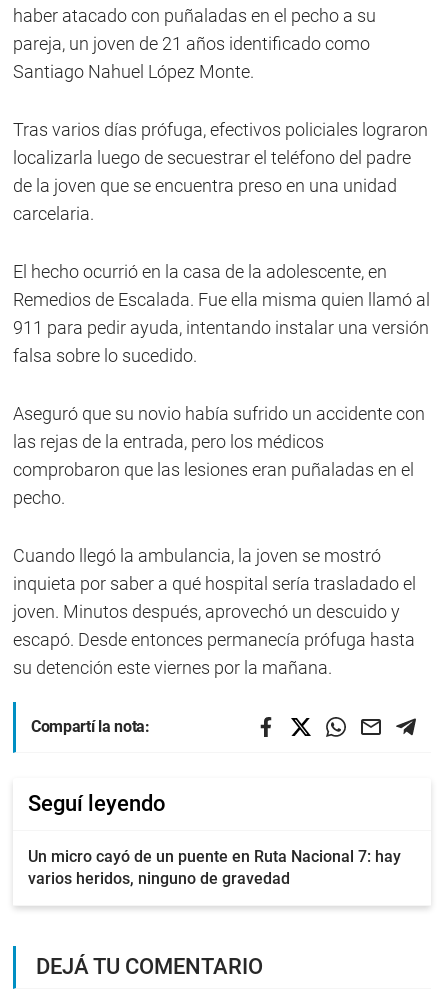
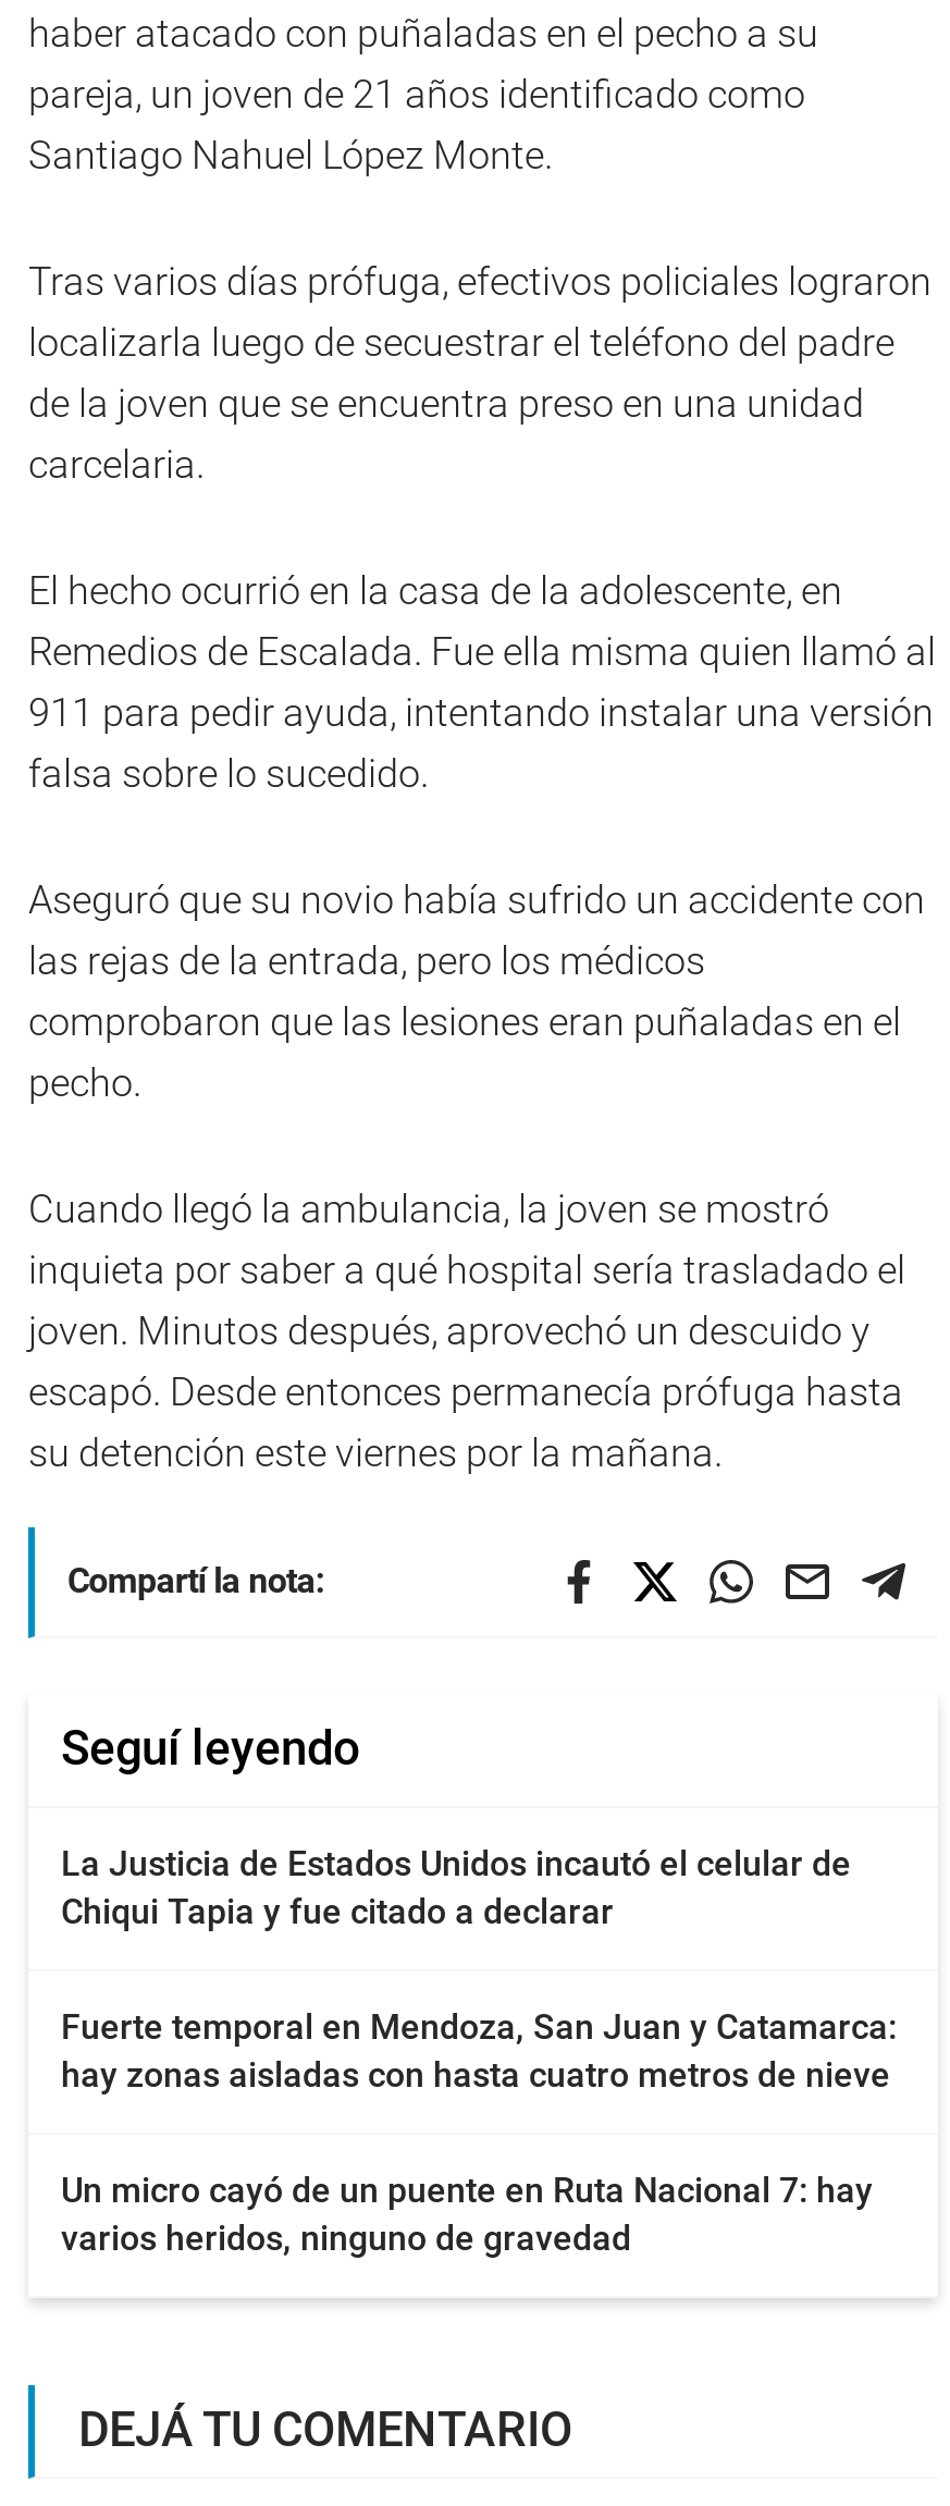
none -> [61,1843,897,2096] La Justicia de Estados Unidos incautó el celular de | Chiqui Tapia y fue citado a declarar | Fuerte temporal en Mendoza, San Juan y Catamarca: | hay zonas aisladas con hasta cuatro metros de nieve

